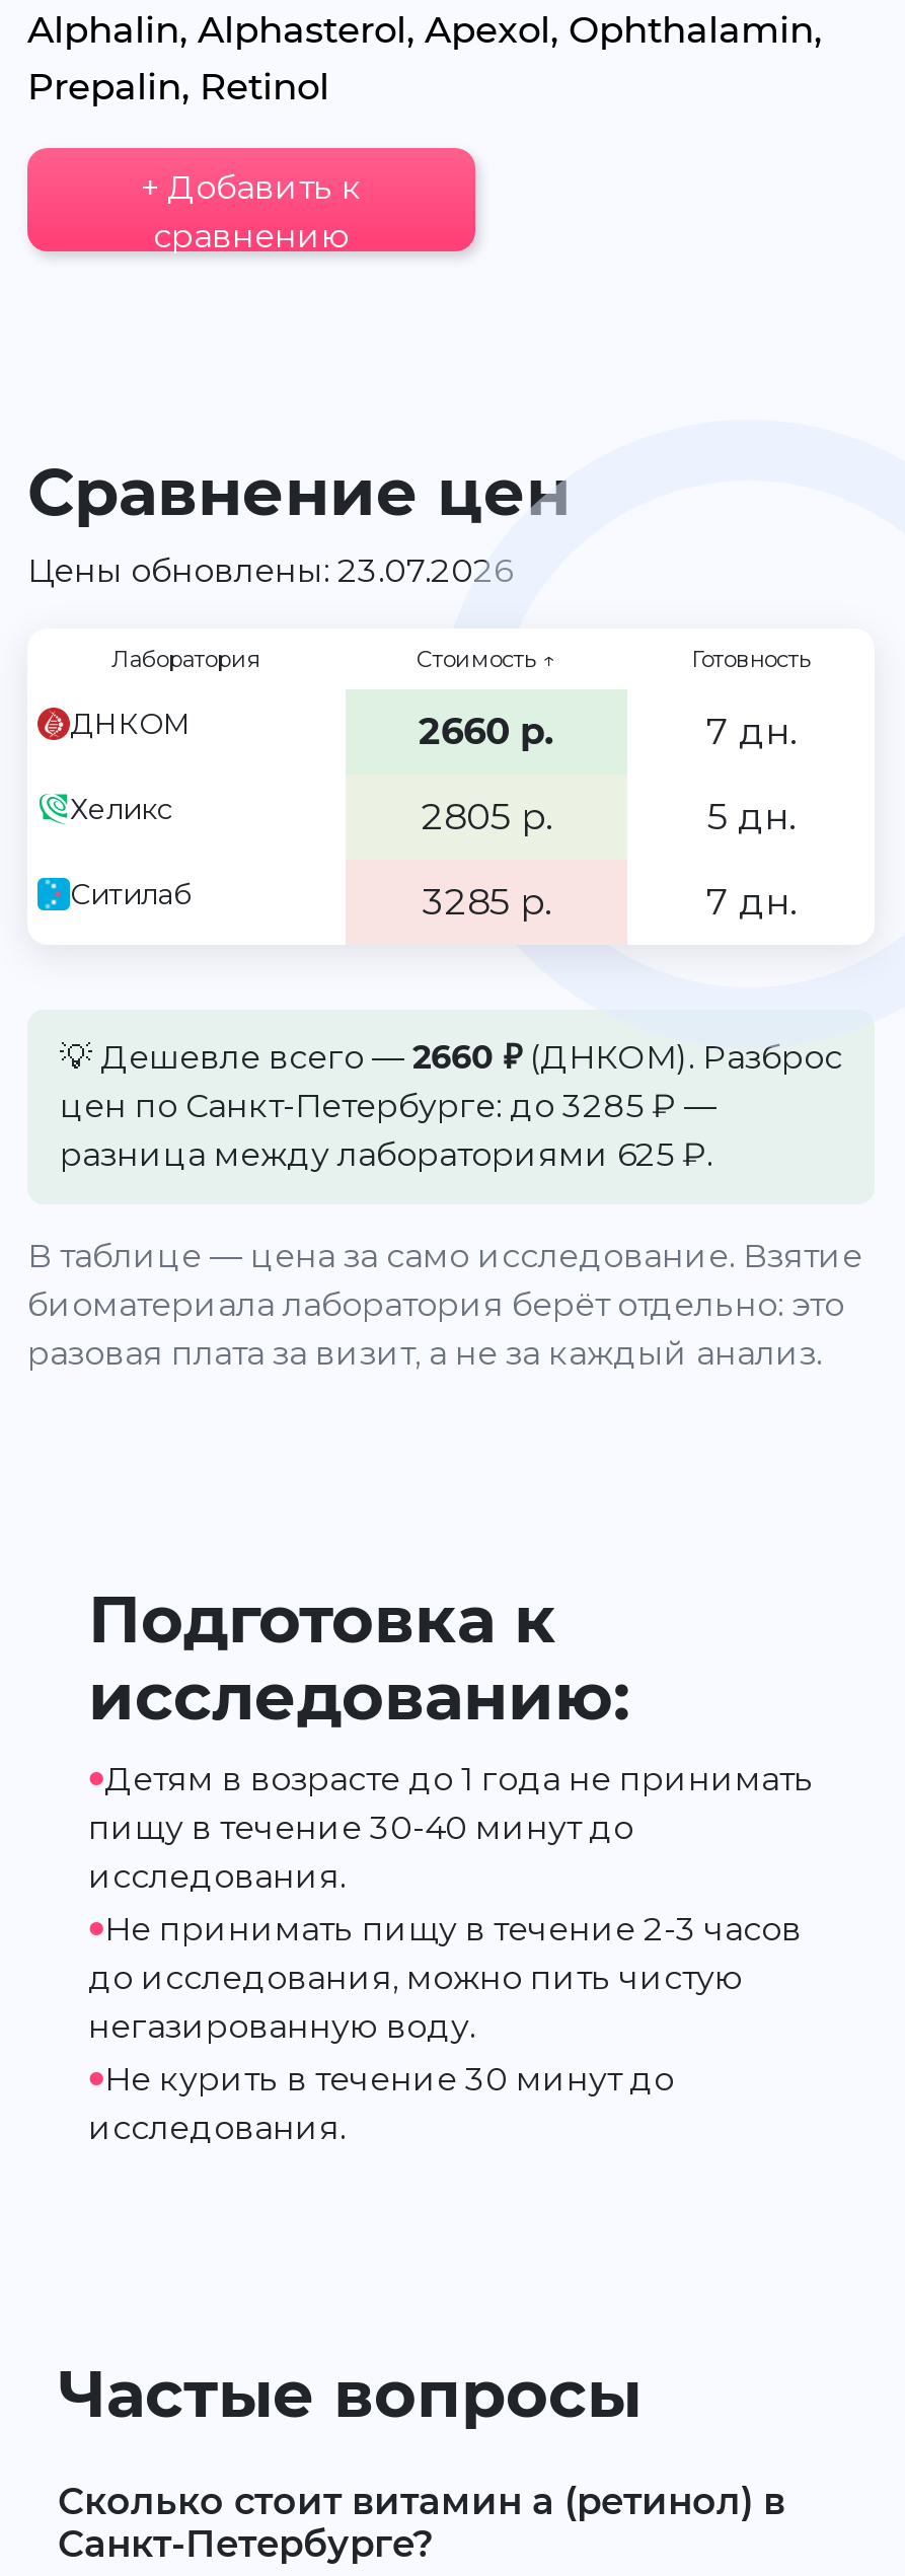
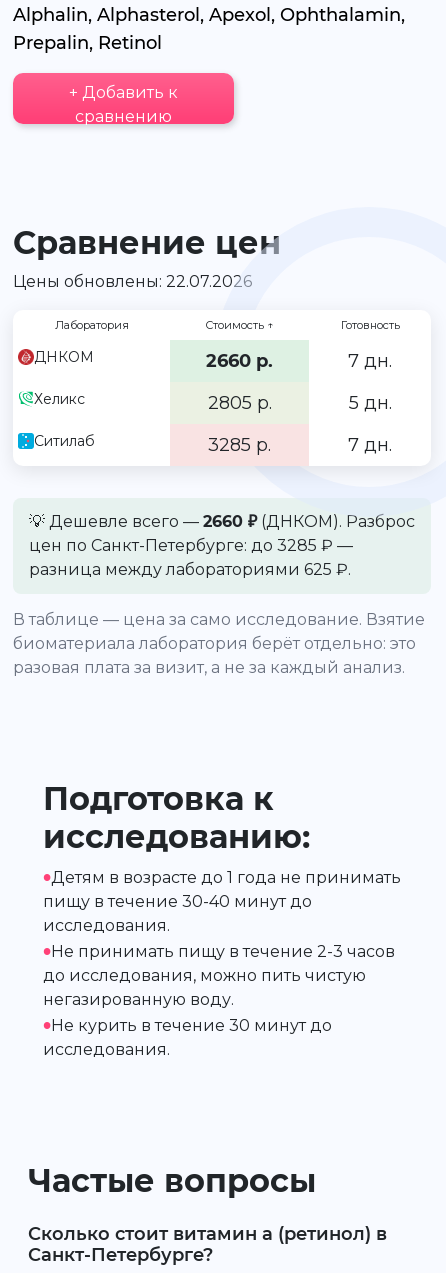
[27,551,512,590] Цены обновлены: 23.07.2026 -> [13,272,252,291] Цены обновлены: 22.07.2026

